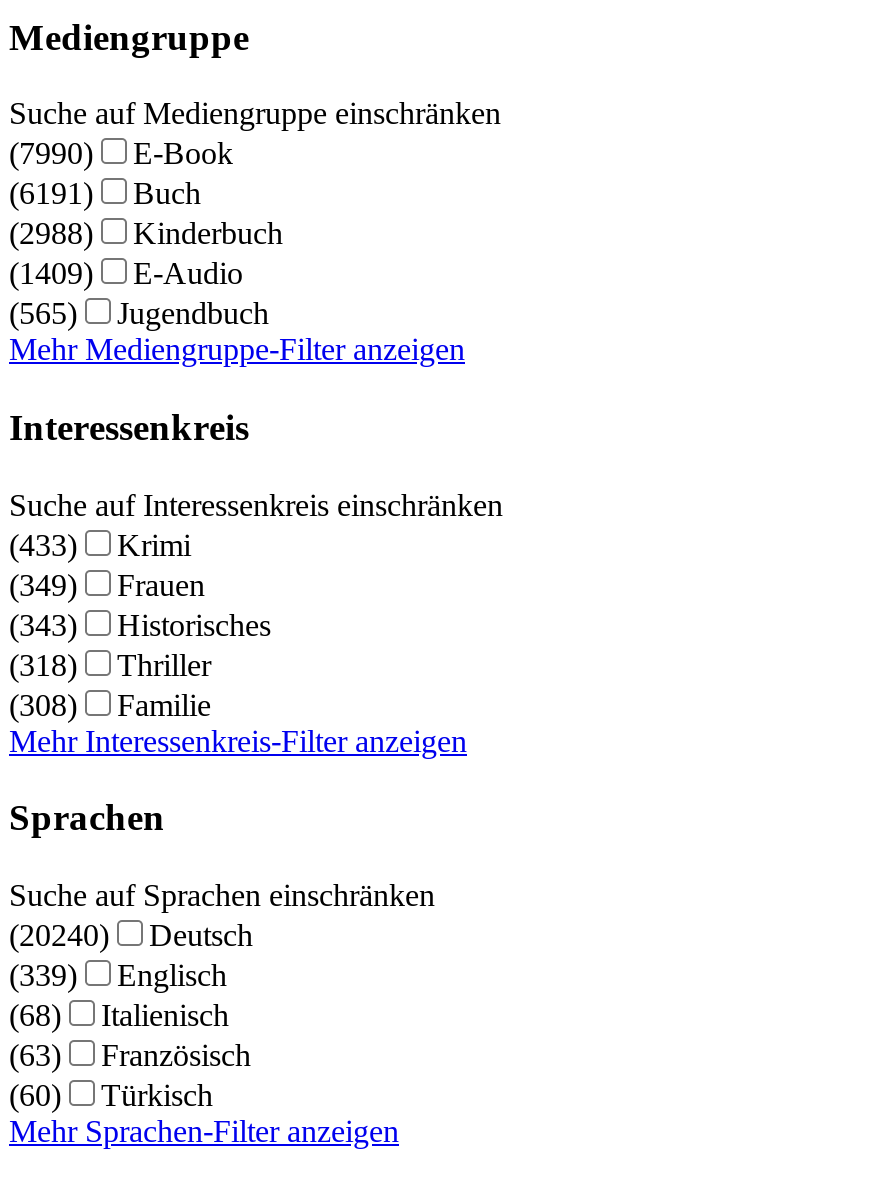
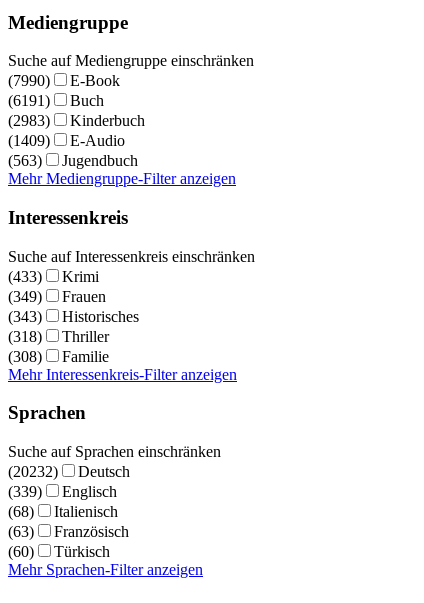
[9,217,283,251] (2988) Kinderbuch -> [8,112,145,129] (2983) Kinderbuch
[9,297,269,331] (565) Jugendbuch -> [8,152,138,169] (563) Jugendbuch
[9,918,253,952] (20240) Deutsch -> [8,463,130,480] (20232) Deutsch

